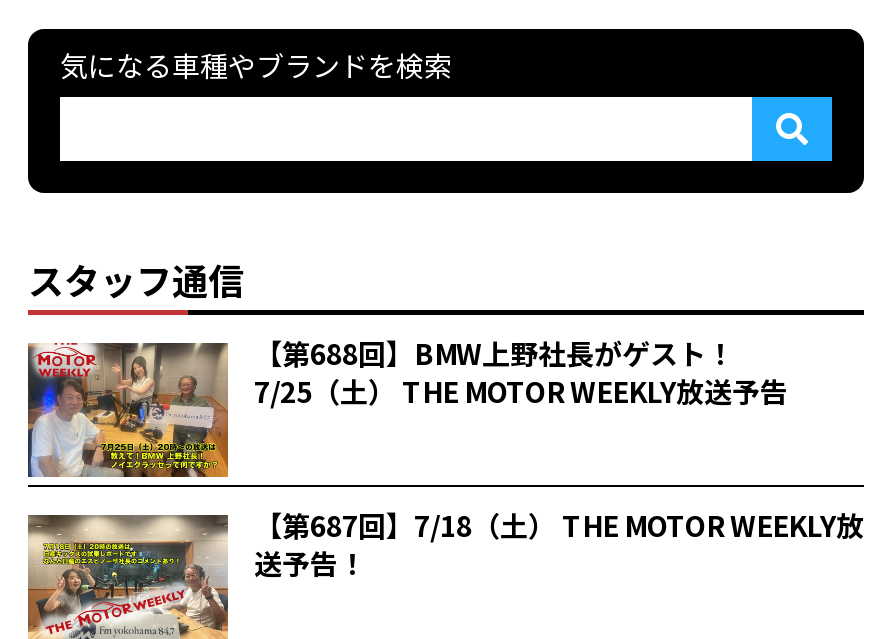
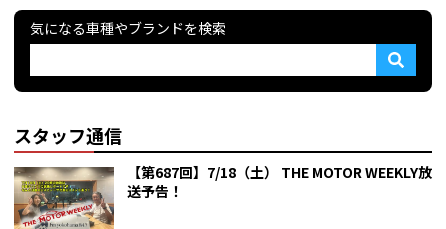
[26,333,788,489] [image] | 【第688回】BMW上野社長がゲスト！ | 7/25（土） THE MOTOR WEEKLY放送予告 -> none

